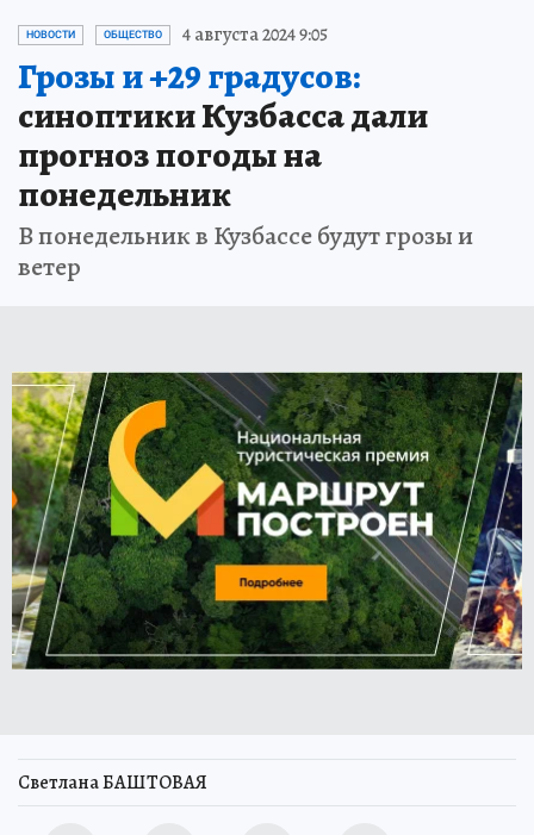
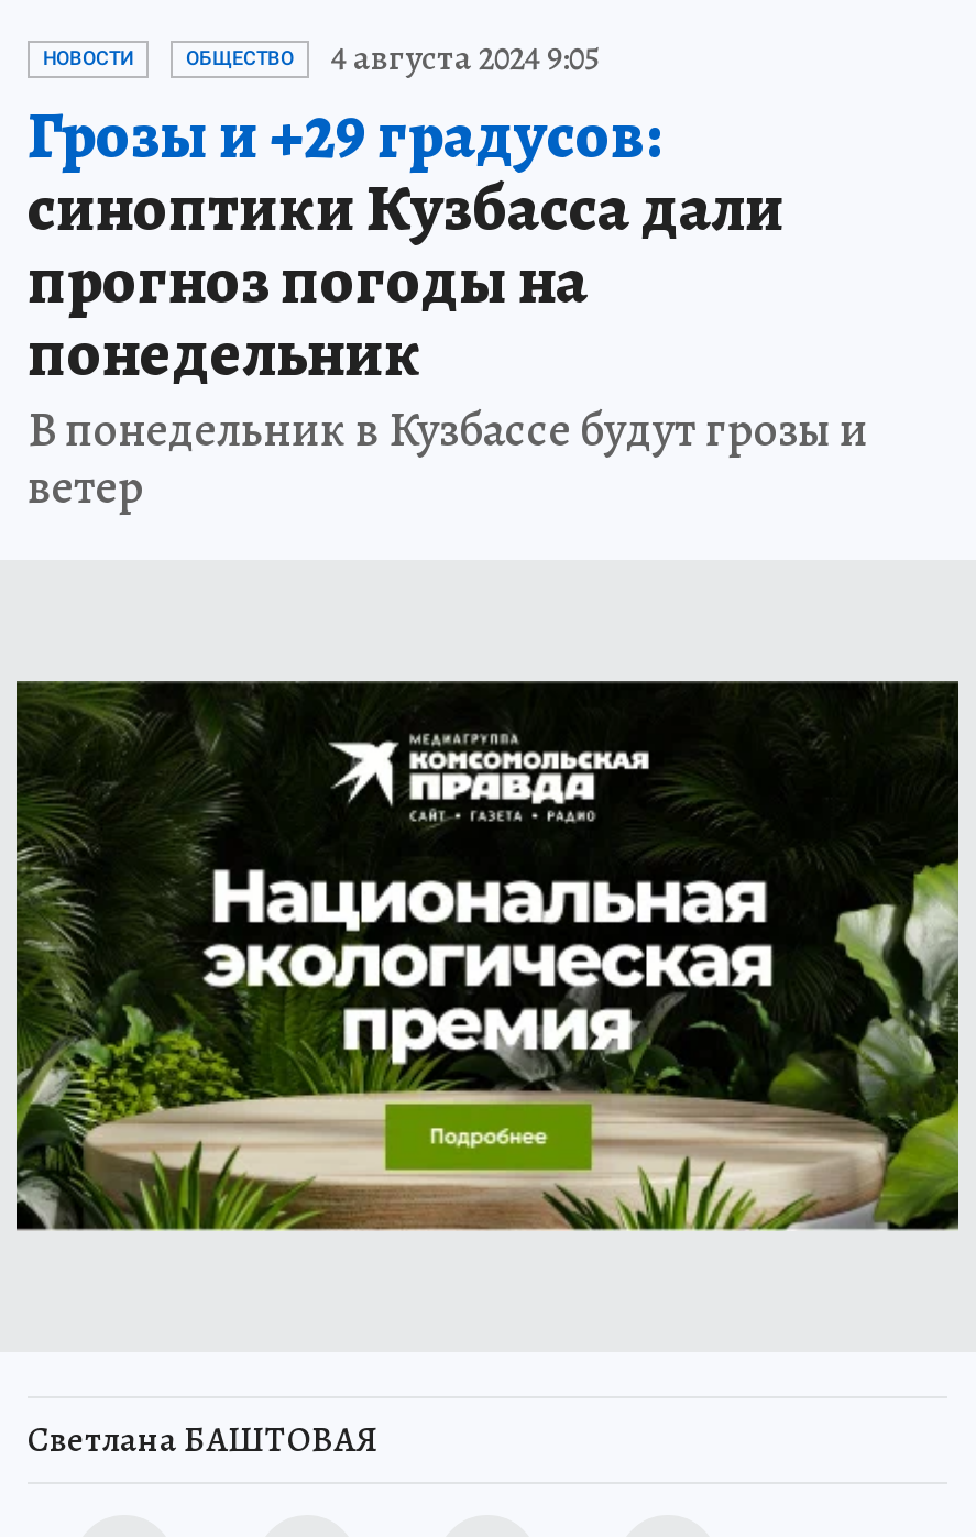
[11,372,523,671] [image] -> [14,679,961,1231] [image]

